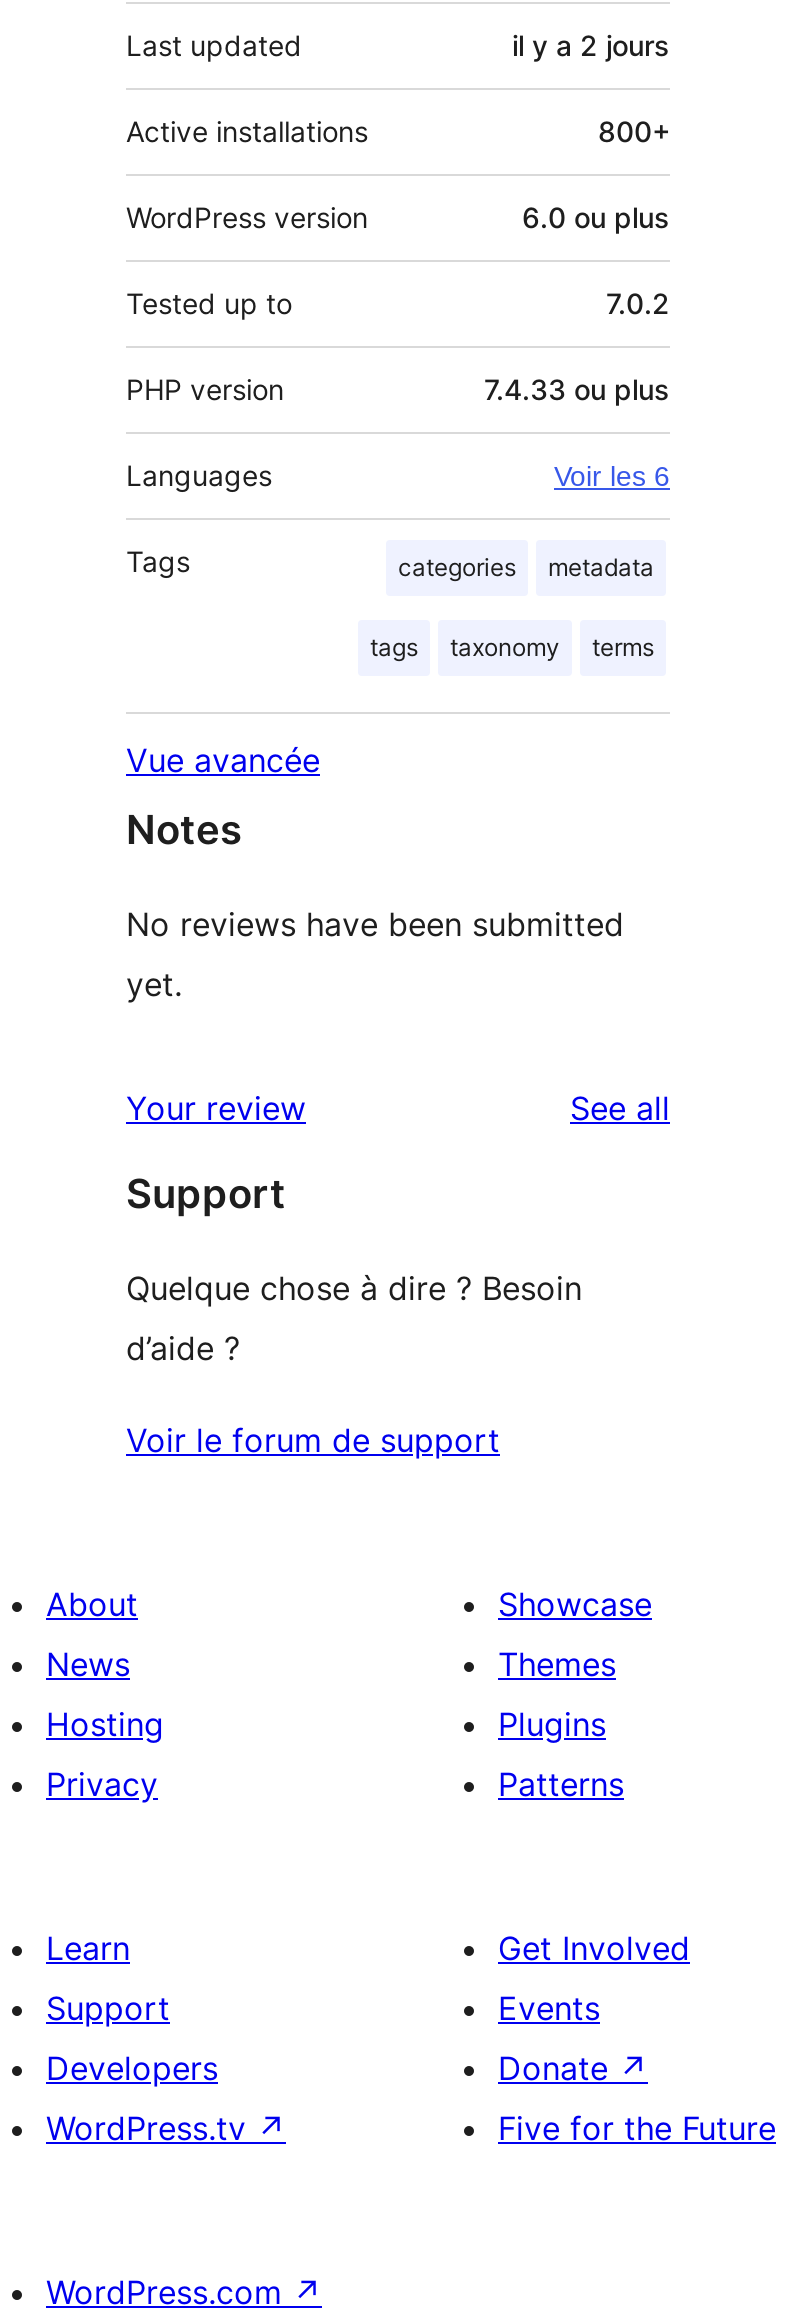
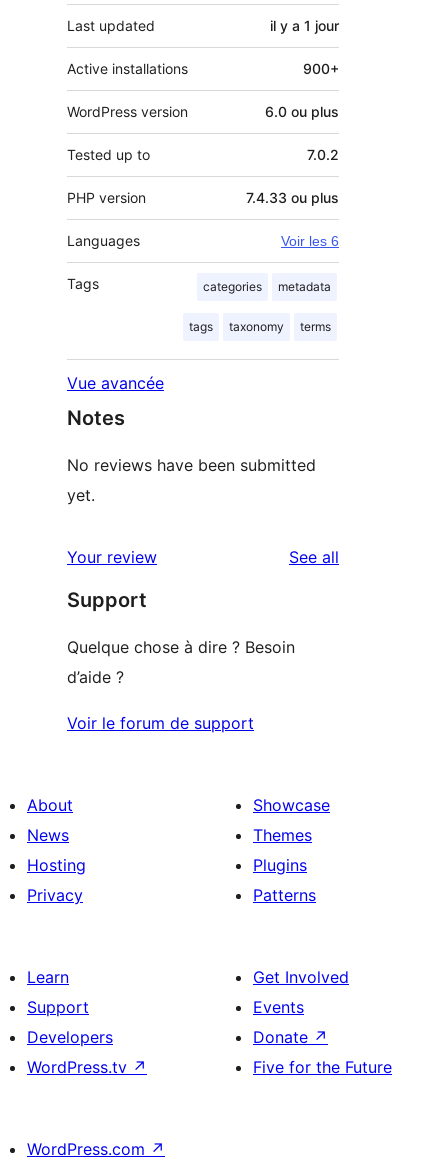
[512,27,670,61] il y a 2 jours -> [270,17,339,34] il y a 1 jour
[598,113,670,147] 800+ -> [303,60,339,77] 900+

